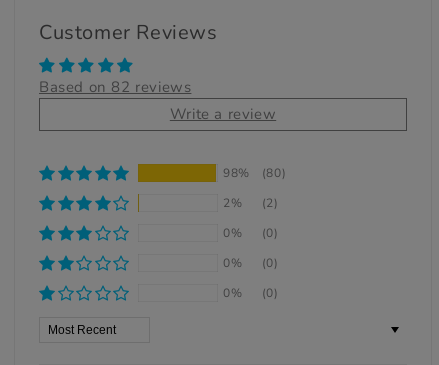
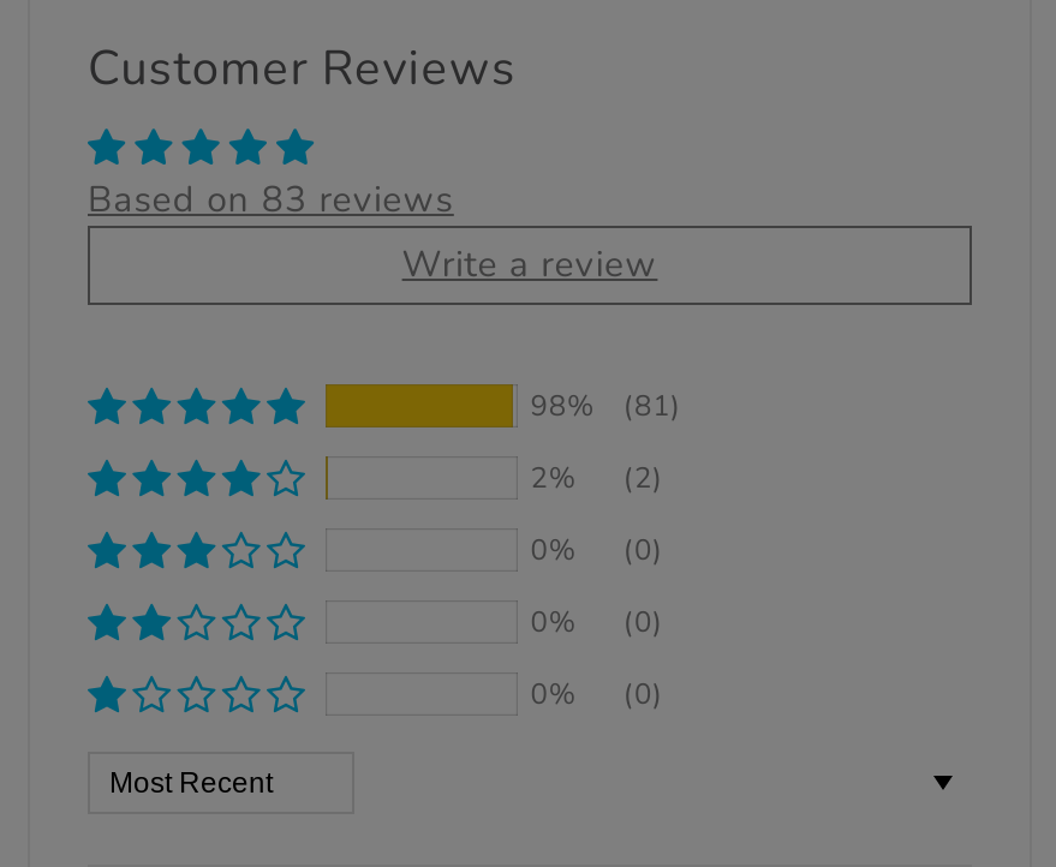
[39,77,191,97] Based on 82 reviews -> [88,175,454,223] Based on 83 reviews
[223,165,286,181] 98% (80) -> [531,387,682,425] 98% (81)

